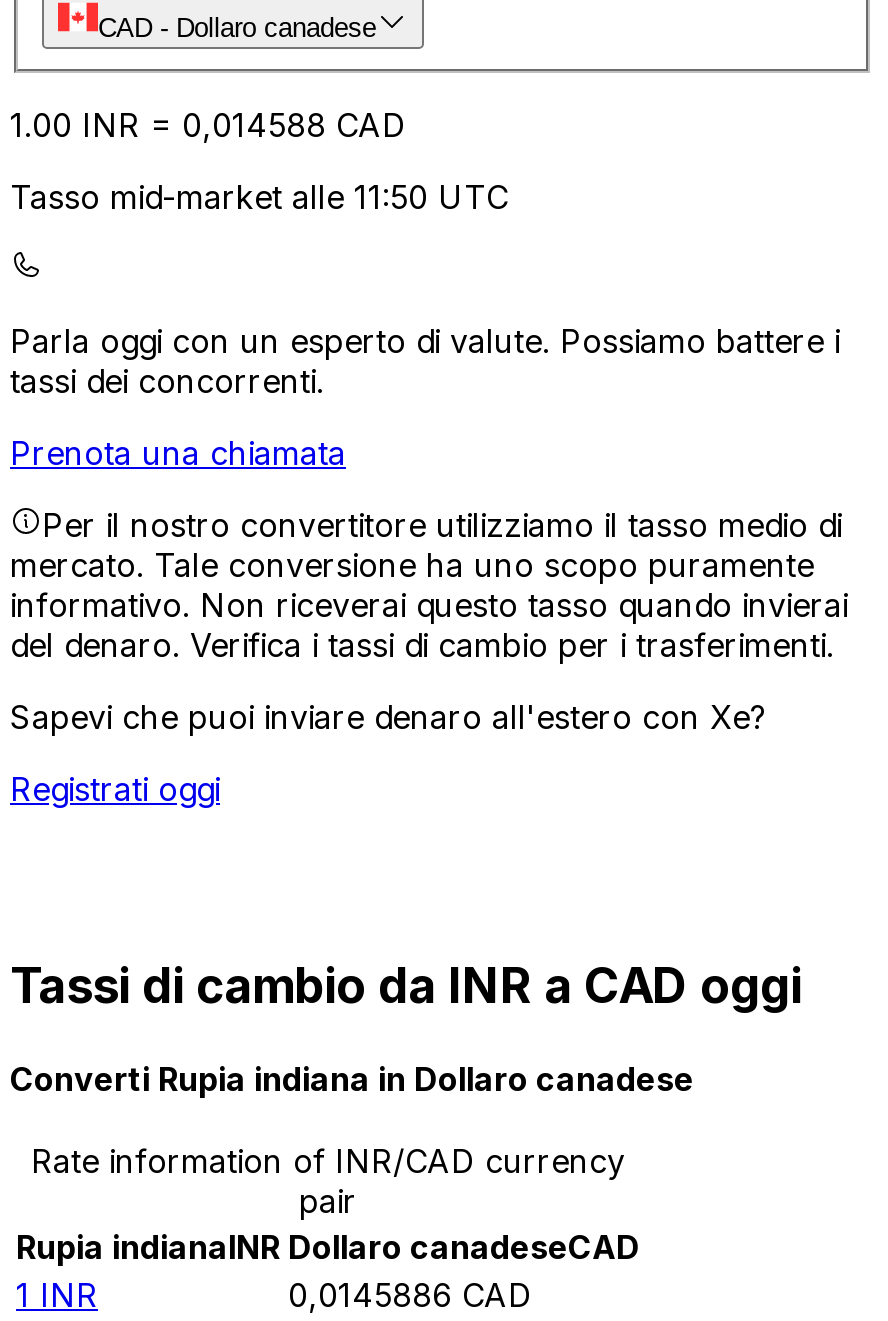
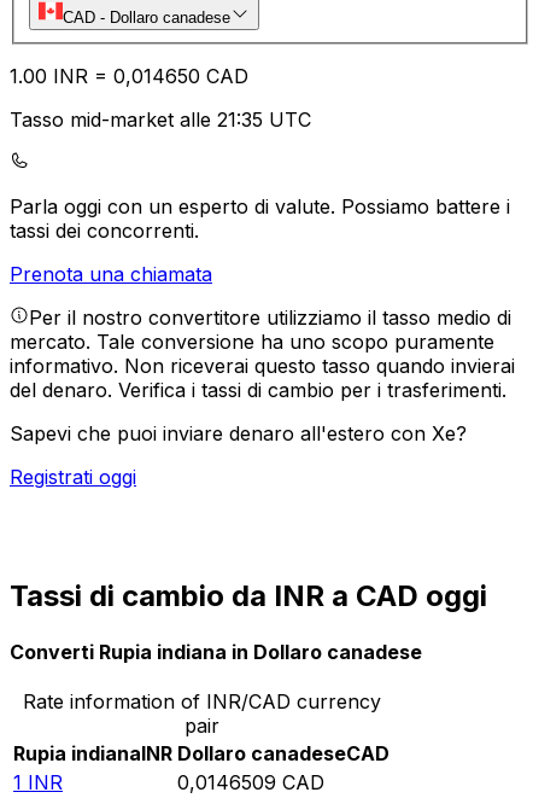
[10,106,406,146] 1.00 INR = 0,014588 CAD -> [10,64,248,89] 1.00 INR = 0,014650 CAD
[10,178,508,218] Tasso mid-market alle 11:50 UTC -> [10,108,311,132] Tasso mid-market alle 21:35 UTC
[288,1275,532,1315] 0,0145886 CAD -> [177,770,324,794] 0,0146509 CAD

